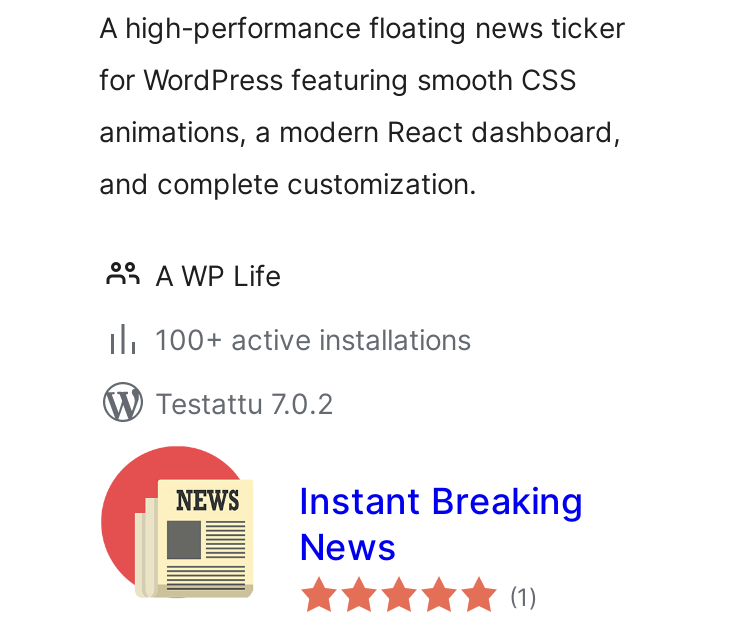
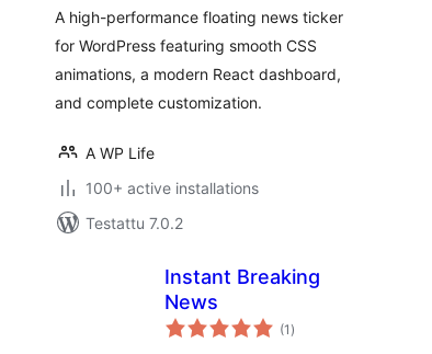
[99,444,255,600] [image] -> none

